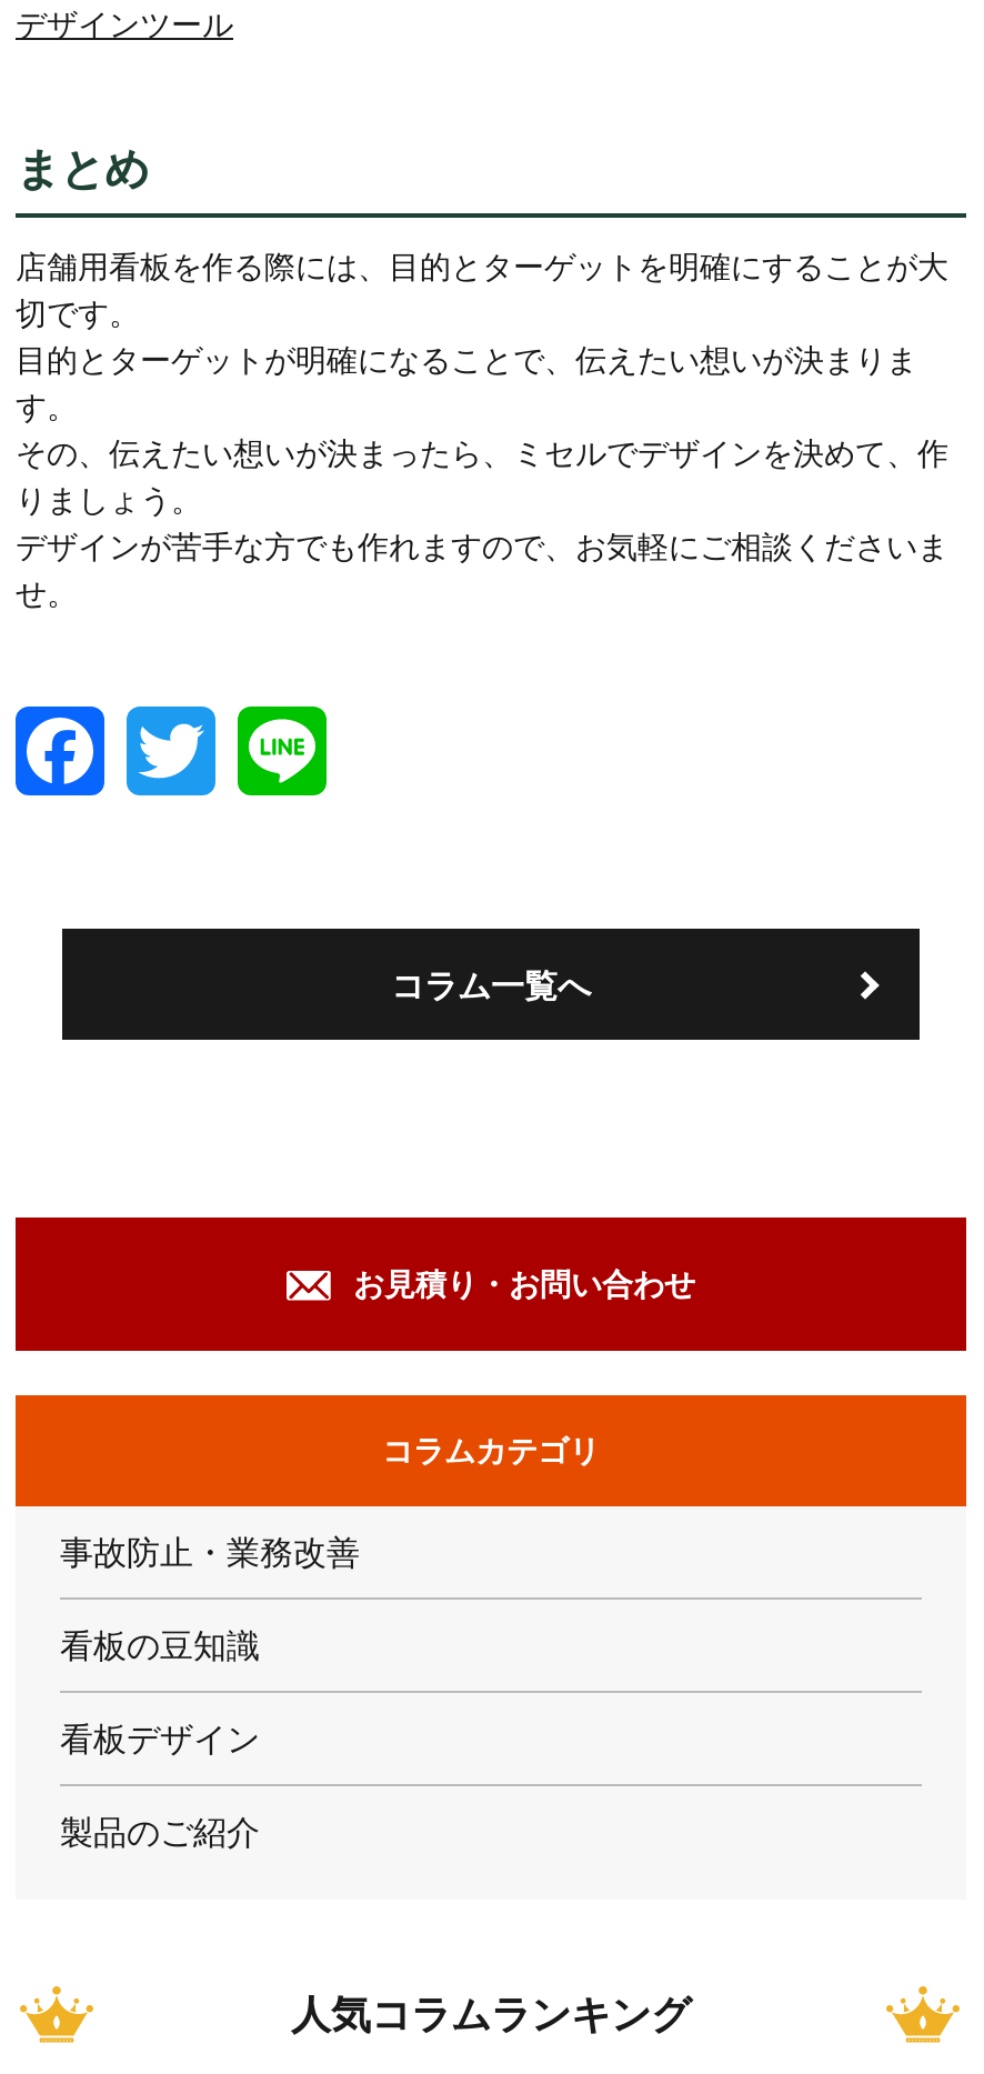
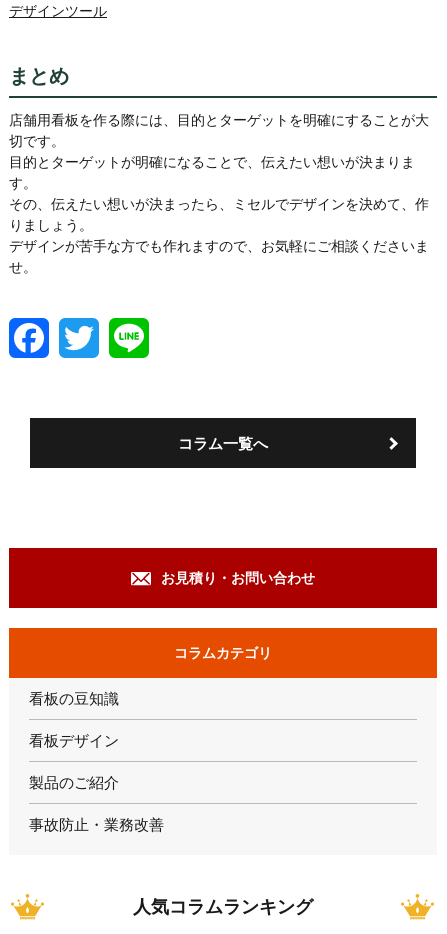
moved [60,1533,360,1571] -> [29,816,164,833]: 事故防止・業務改善
moved [60,1627,260,1851] -> [29,690,119,791]: 看板の豆知識 | 看板デザイン | 製品のご紹介

